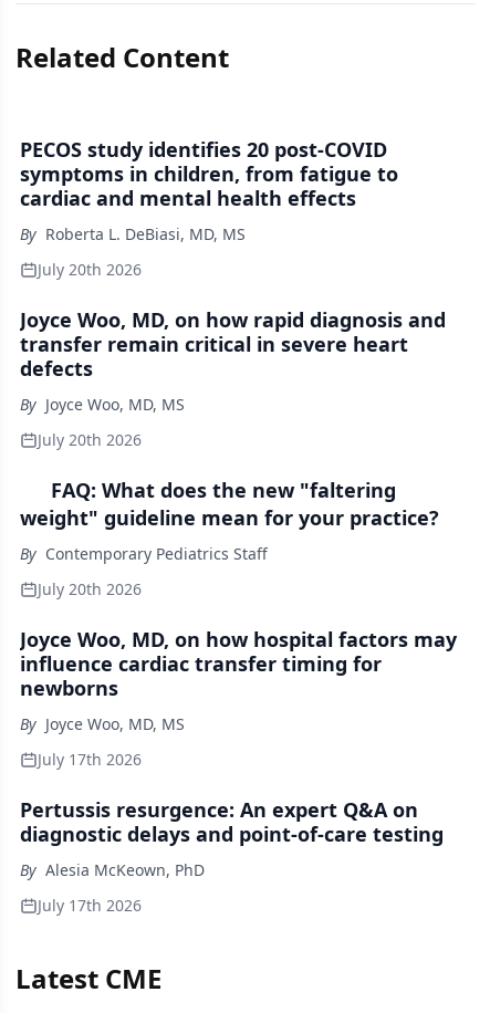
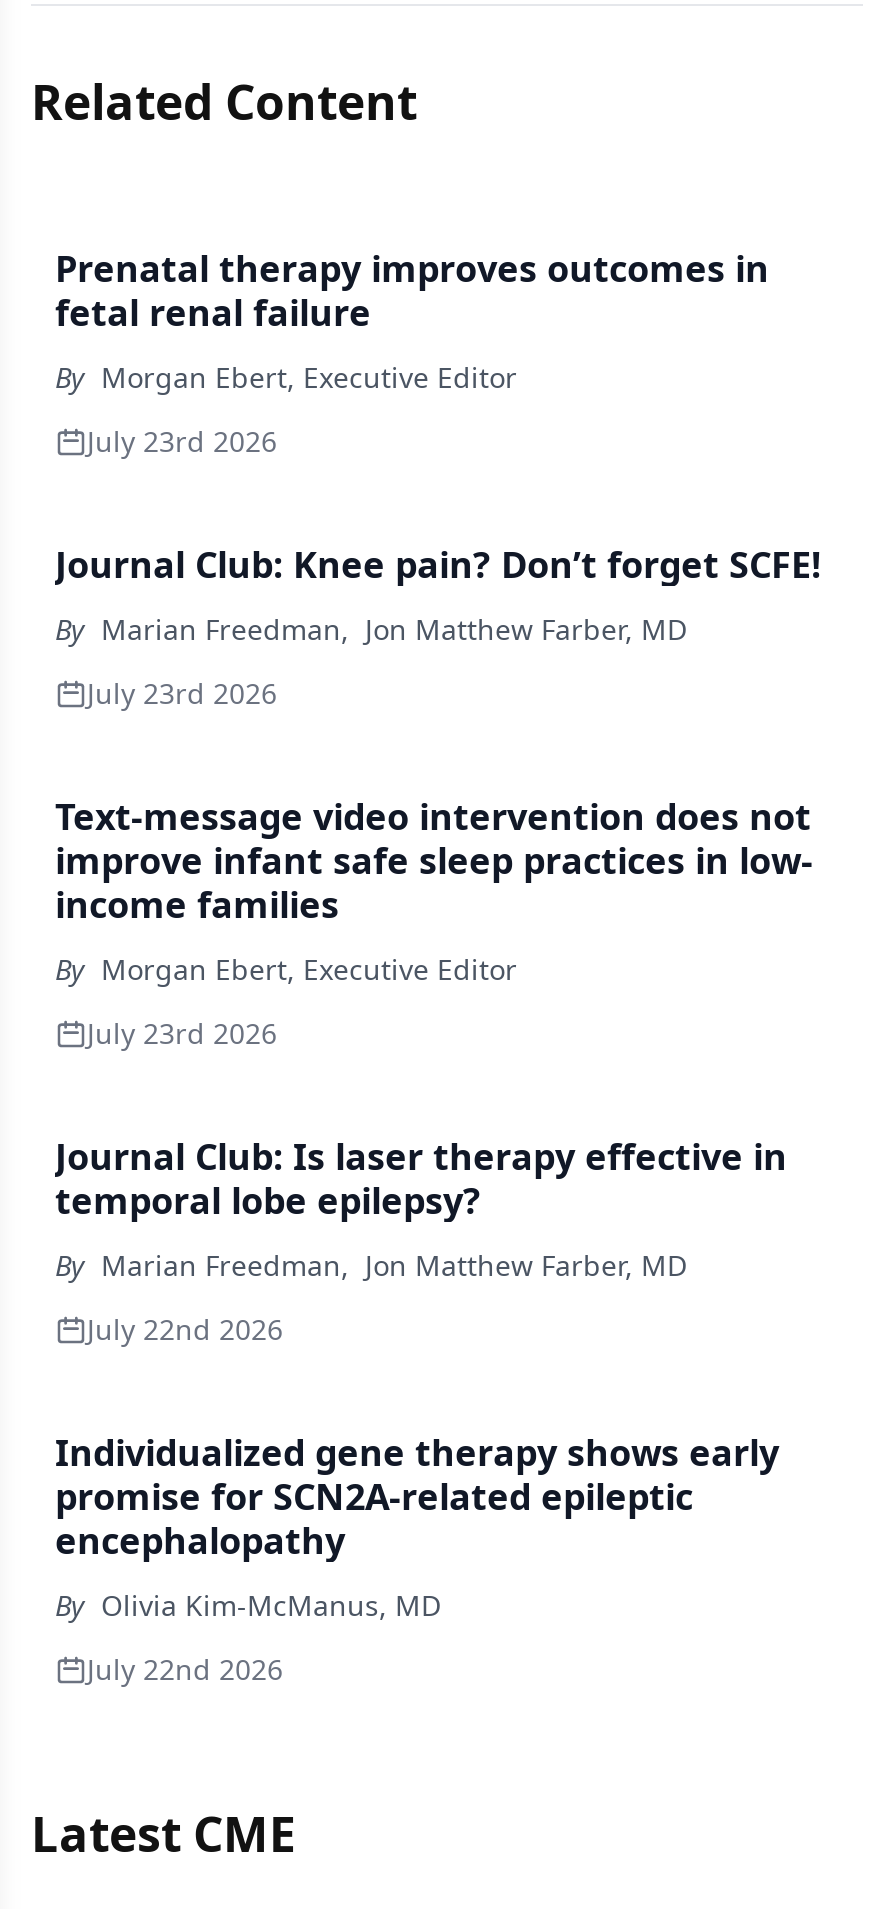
[20,136,398,211] PECOS study identifies 20 post-COVID | symptoms in children, from fatigue to | cardiac and mental health effects -> [55,244,769,336] Prenatal therapy improves outcomes in | fetal renal failure
[20,223,246,244] By Roberta L. DeBiasi, MD, MS -> [55,358,517,396] By Morgan Ebert, Executive Editor
[38,259,142,280] July 20th 2026 -> [87,422,277,460] July 23rd 2026
[20,306,446,382] Joyce Woo, MD, on how rapid diagnosis and | transfer remain critical in severe heart | defects -> [55,540,821,588] Journal Club: Knee pain? Don’t forget SCFE!
[20,394,185,415] By Joyce Woo, MD, MS -> [55,610,687,648] By Marian Freedman, Jon Matthew Farber, MD
[38,429,142,450] July 20th 2026 -> [87,674,277,712] July 23rd 2026
[20,477,439,531] FAQ: What does the new "faltering | weight" guideline mean for your practice? -> [55,792,813,928] Text-message video intervention does not | improve infant safe sleep practices in low- | income families
[20,543,268,564] By Contemporary Pediatrics Staff -> [55,950,517,988] By Morgan Ebert, Executive Editor
[38,578,142,600] July 20th 2026 -> [87,1014,277,1052] July 23rd 2026
[20,626,457,701] Joyce Woo, MD, on how hospital factors may | influence cardiac transfer timing for | newborns -> [55,1132,787,1224] Journal Club: Is laser therapy effective in | temporal lobe epilepsy?
[20,713,185,734] By Joyce Woo, MD, MS -> [55,1246,687,1284] By Marian Freedman, Jon Matthew Farber, MD
[38,749,142,770] July 17th 2026 -> [87,1310,283,1348] July 22nd 2026
[20,796,444,847] Pertussis resurgence: An expert Q&A on | diagnostic delays and point-of-care testing -> [55,1428,779,1564] Individualized gene therapy shows early | promise for SCN2A-related epileptic | encephalopathy
[20,859,205,880] By Alesia McKeown, PhD -> [55,1586,441,1624] By Olivia Kim-McManus, MD
[38,895,142,916] July 17th 2026 -> [87,1650,283,1688] July 22nd 2026

